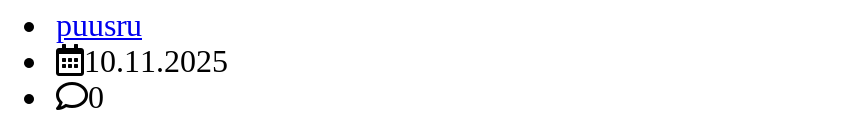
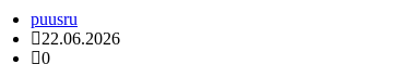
[84,44,228,78] 10.11.2025 -> [42,29,120,48] 22.06.2026

